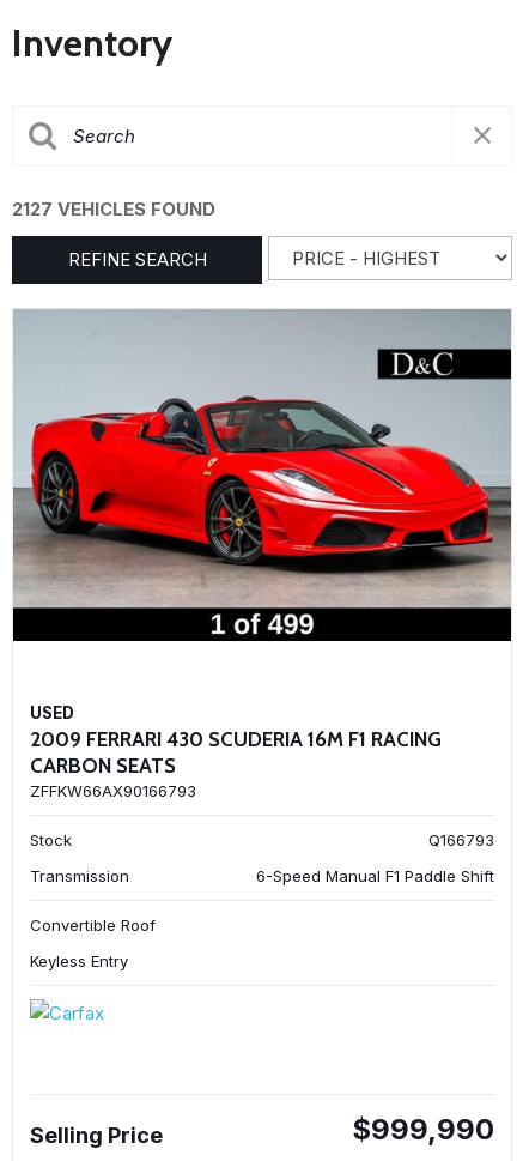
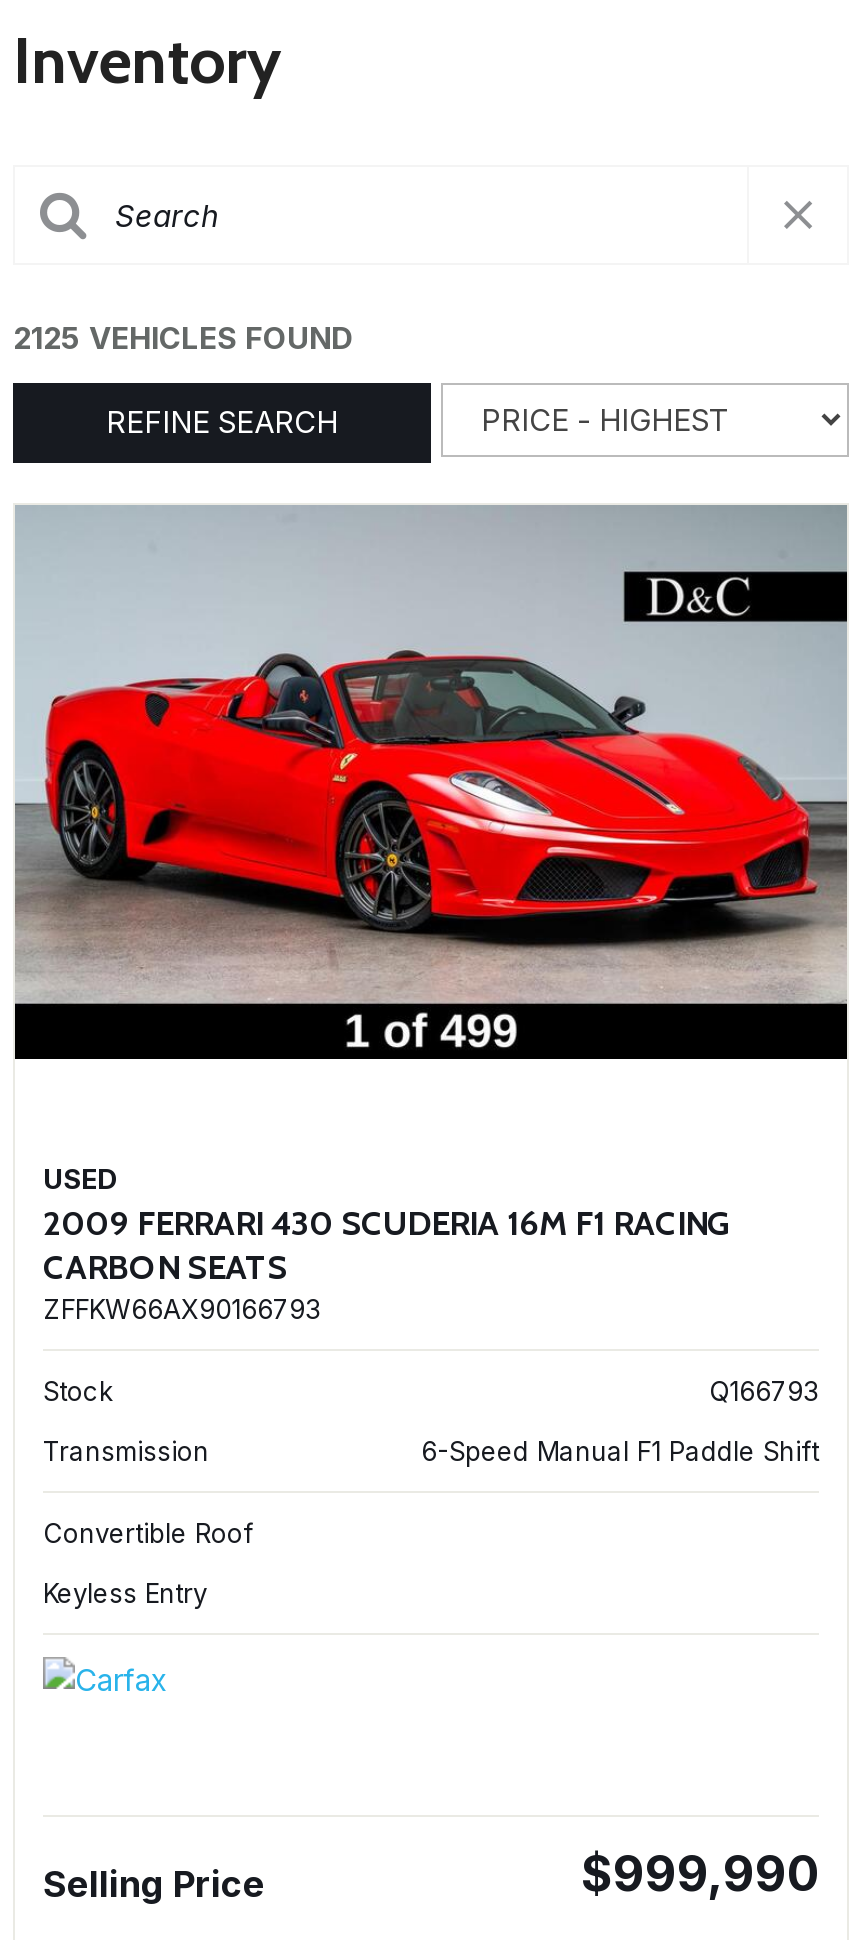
[12,198,215,220] 2127 VEHICLES FOUND -> [13,319,353,357] 2125 VEHICLES FOUND

